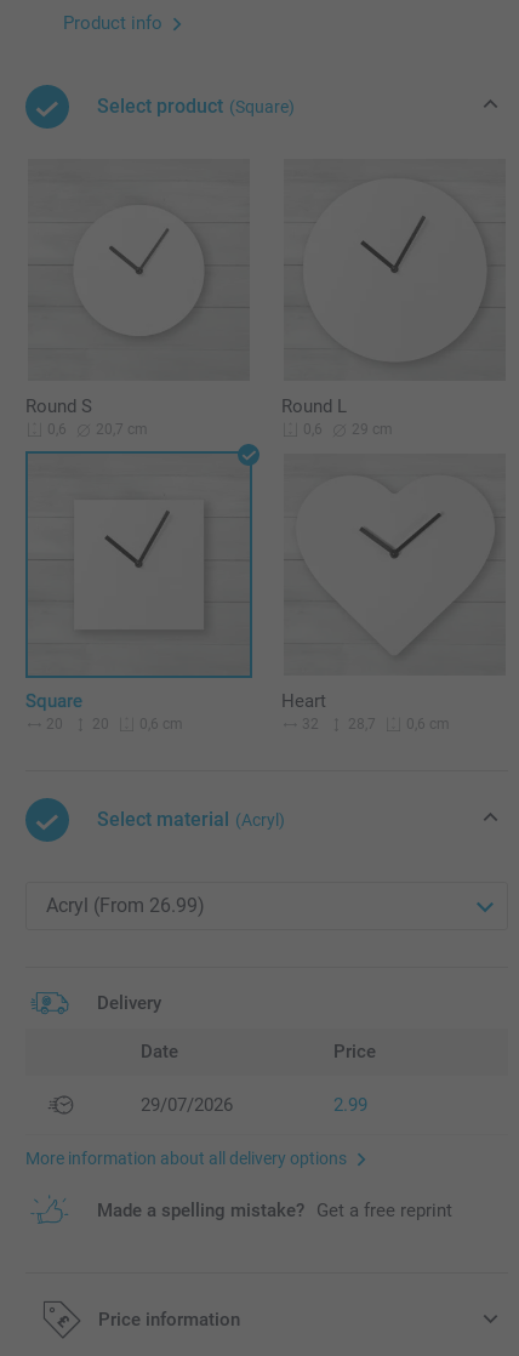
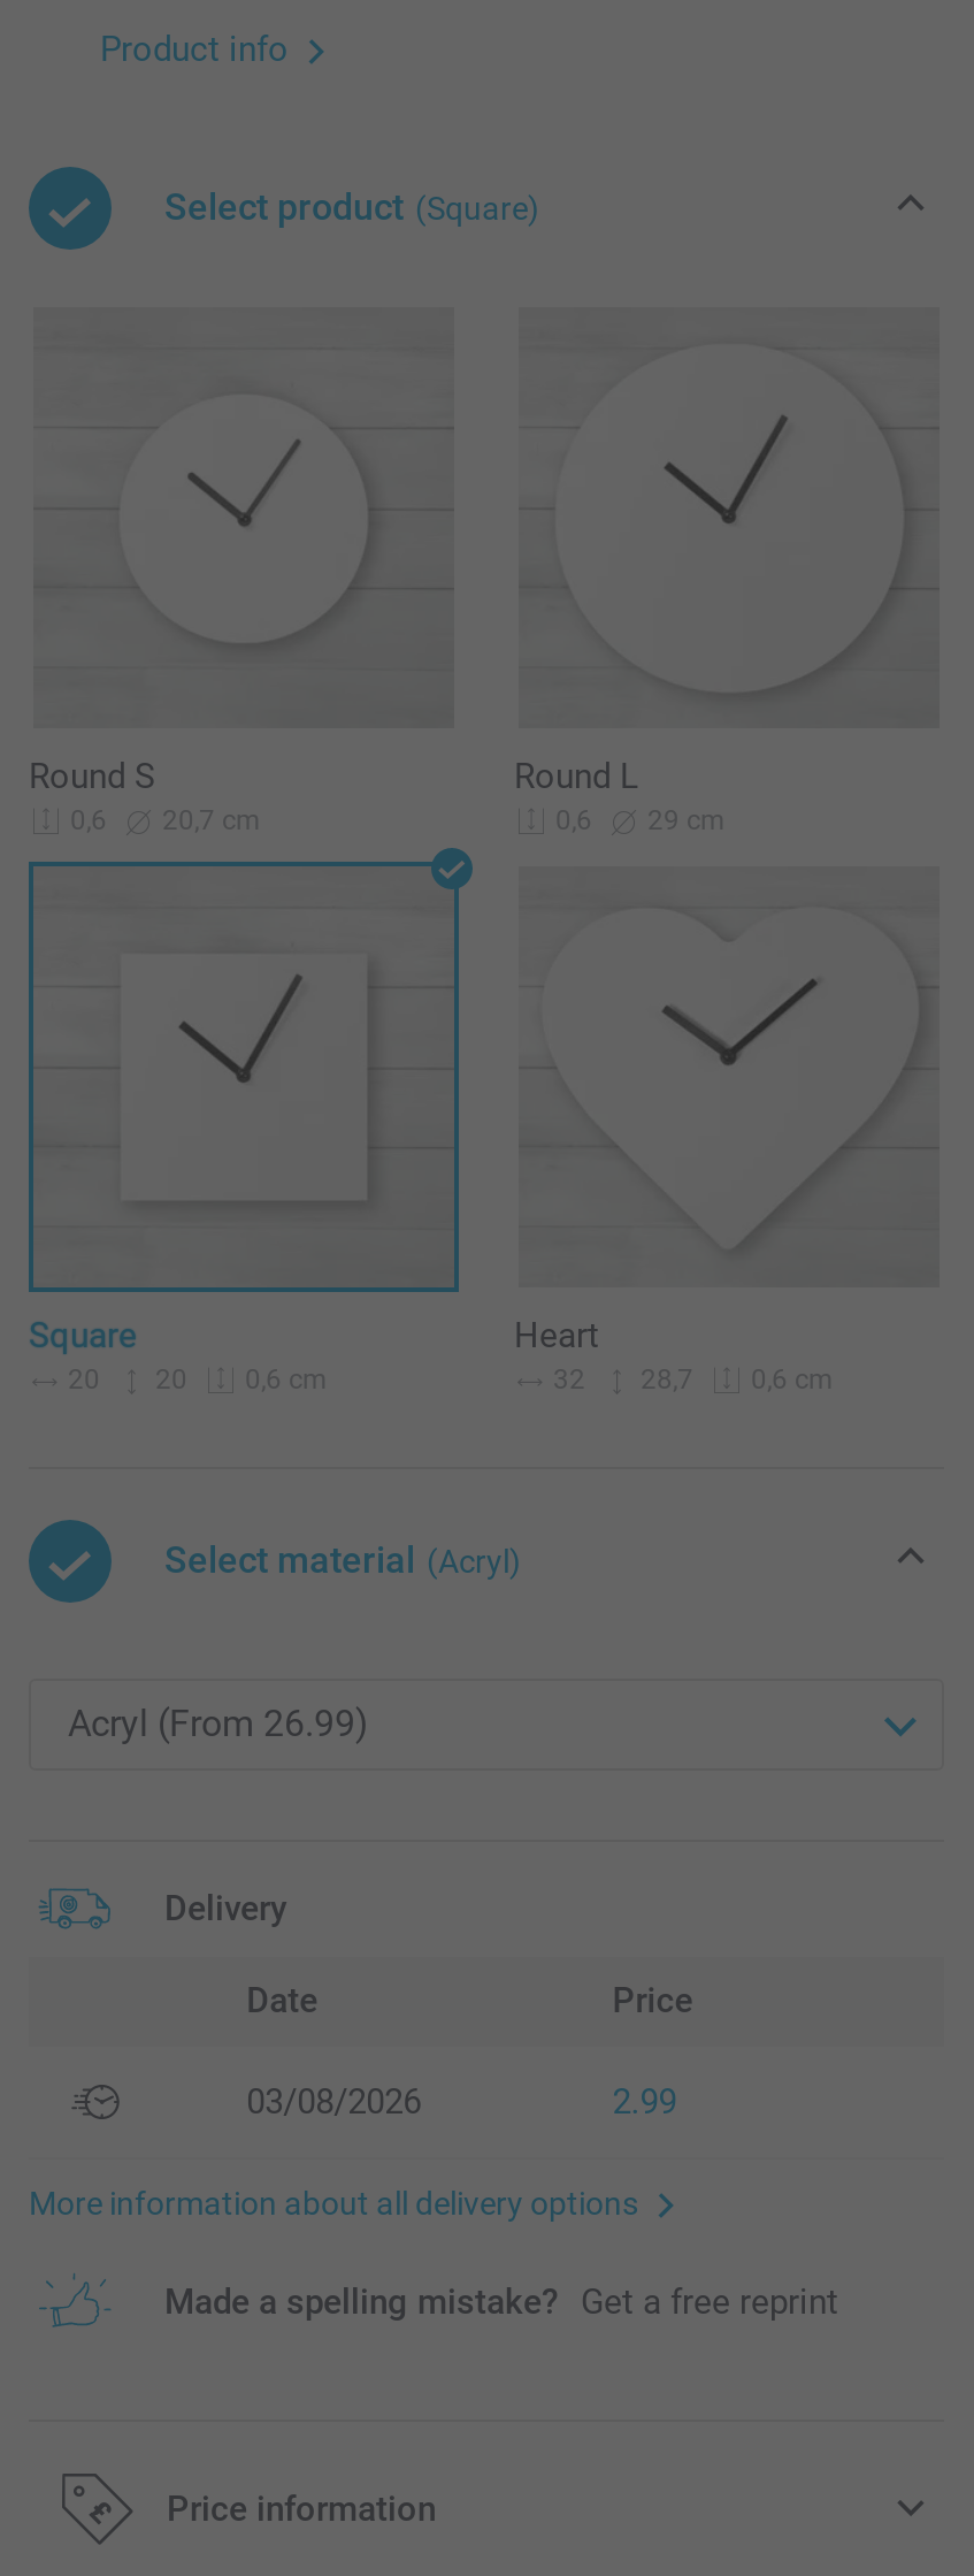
[140,1095,232,1116] 29/07/2026 -> [246,2082,421,2124] 03/08/2026

